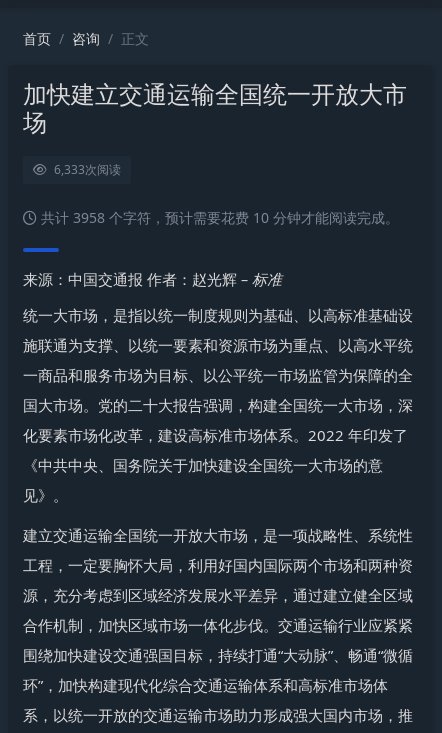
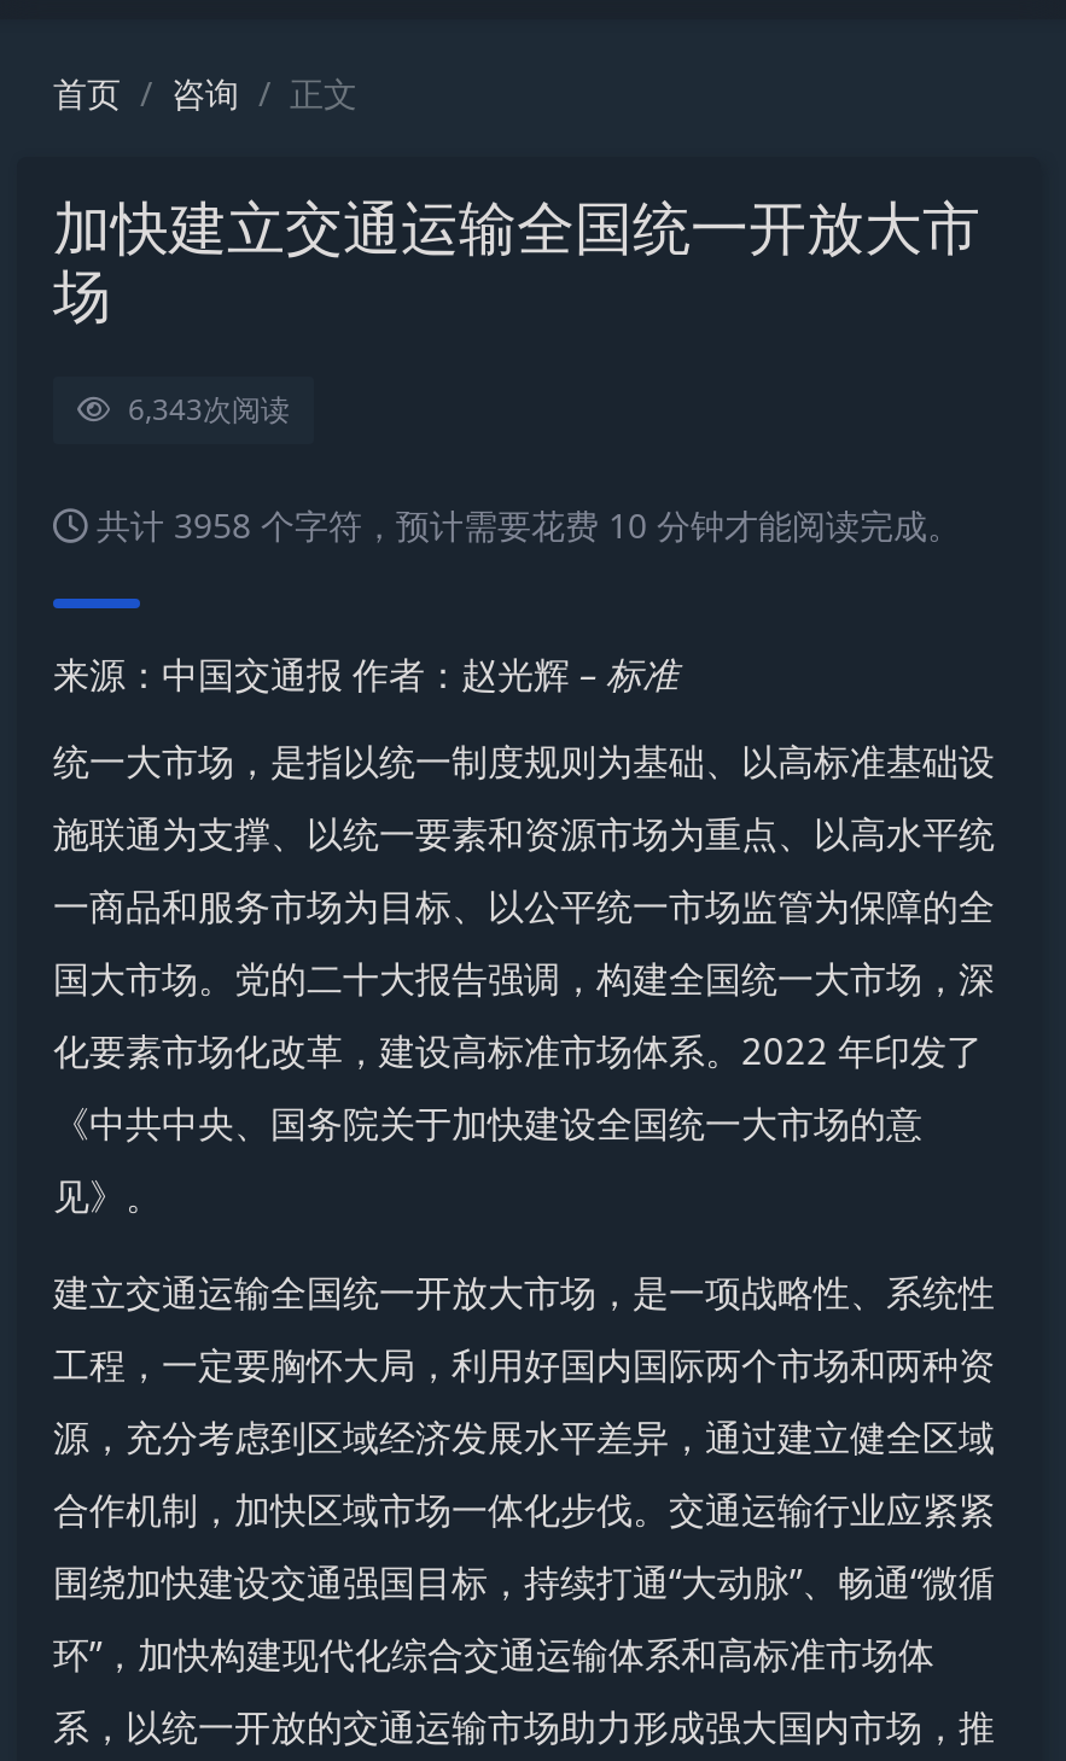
[54,161,121,178] 6,333次阅读 -> [128,389,290,430] 6,343次阅读

